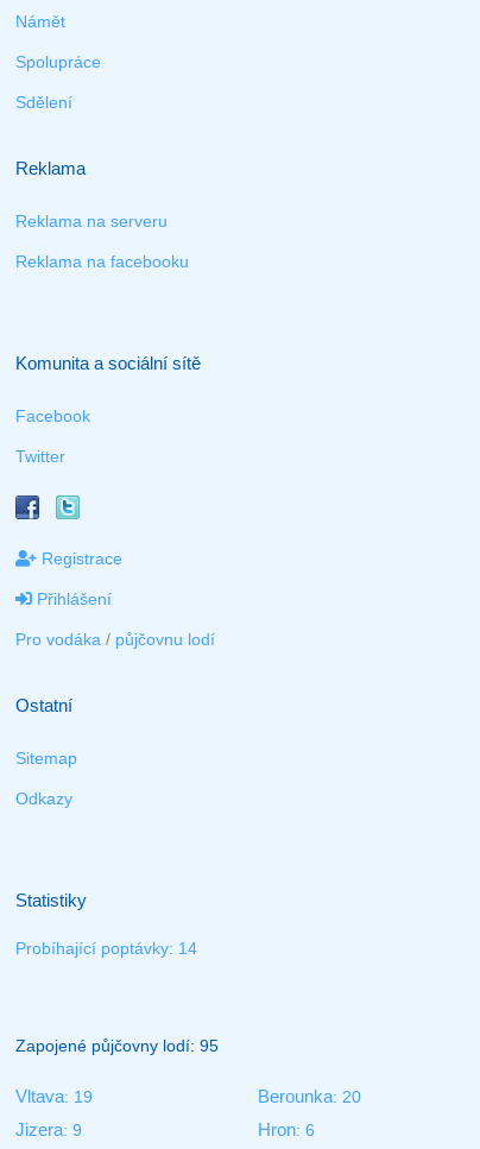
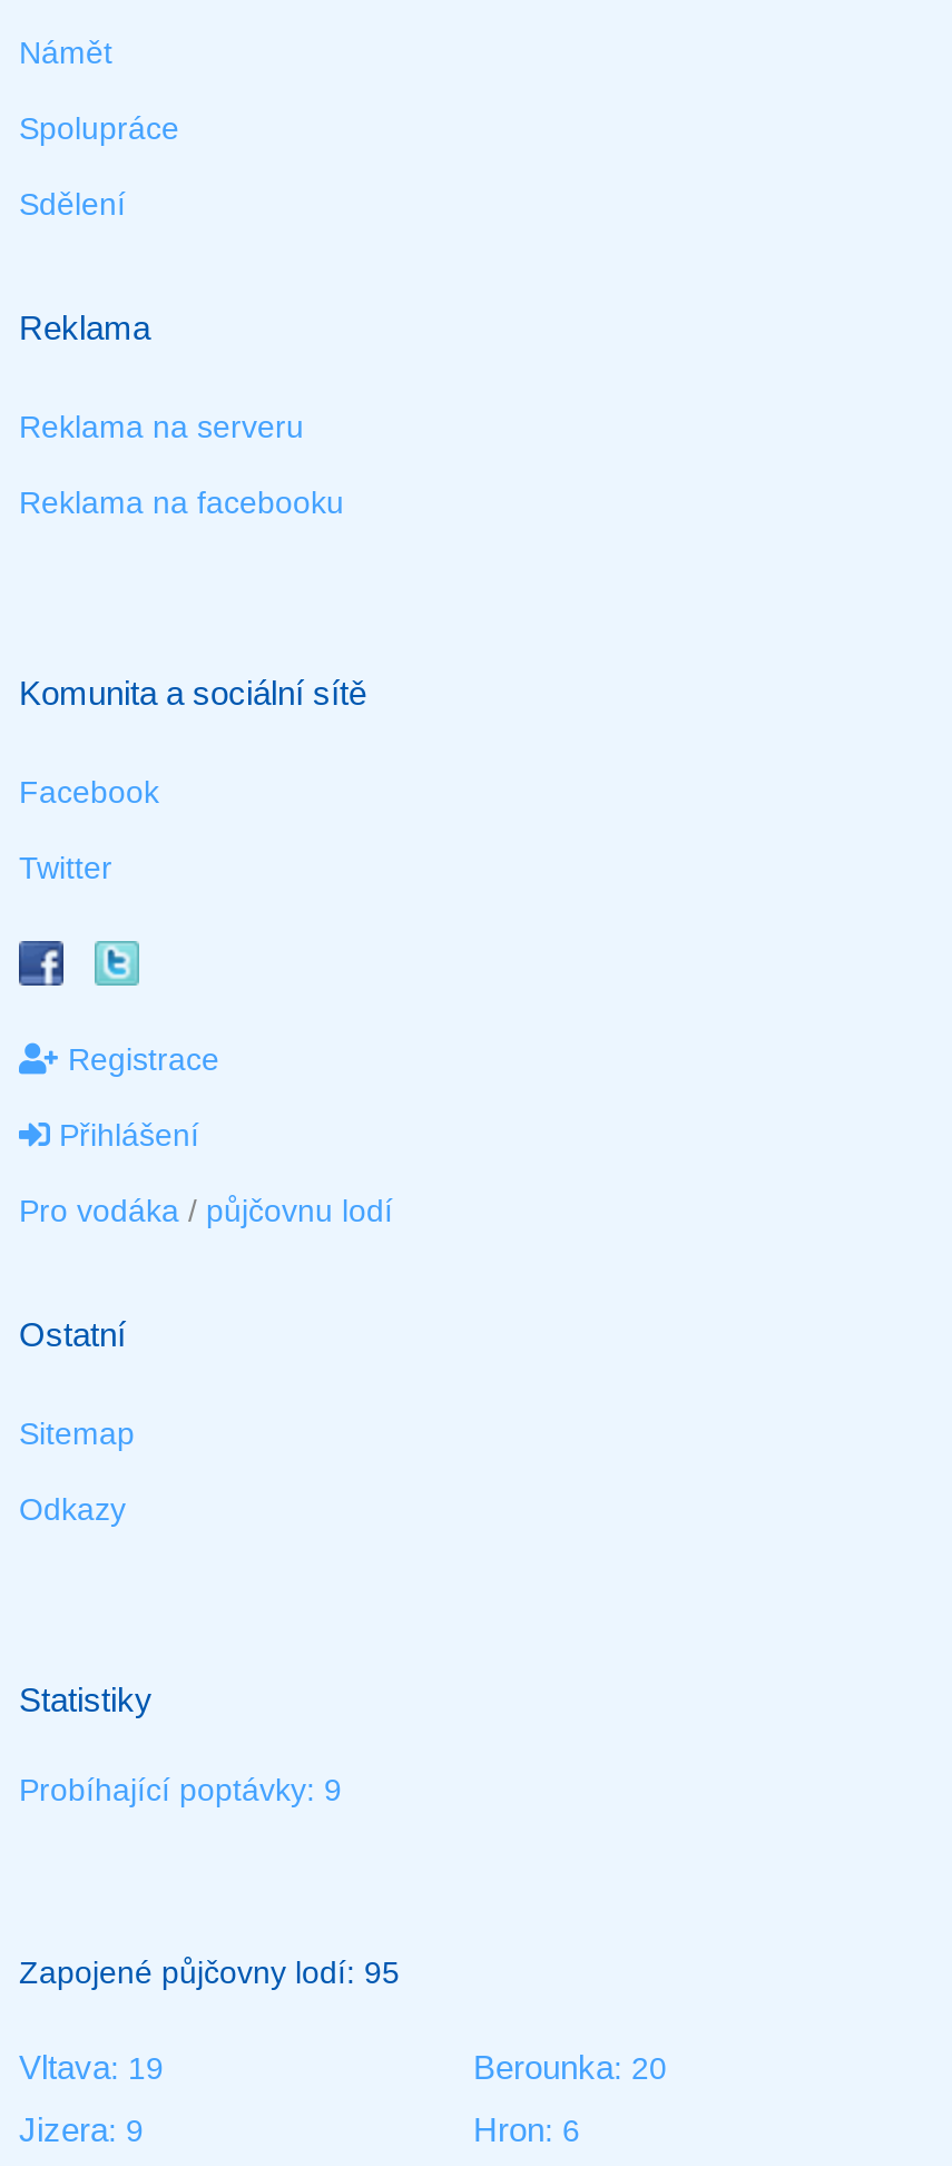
[15,939,197,958] Probíhající poptávky: 14 -> [19,1772,342,1807] Probíhající poptávky: 9

